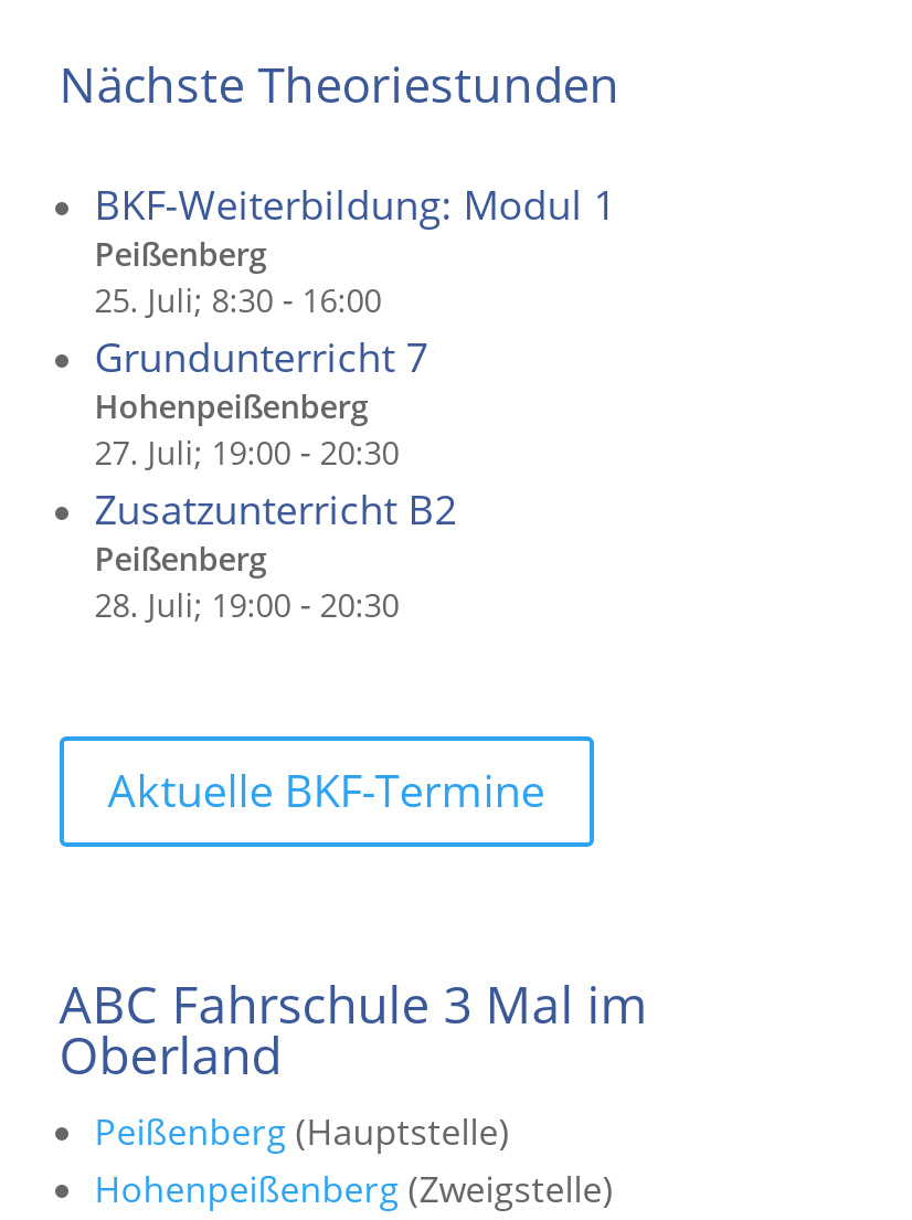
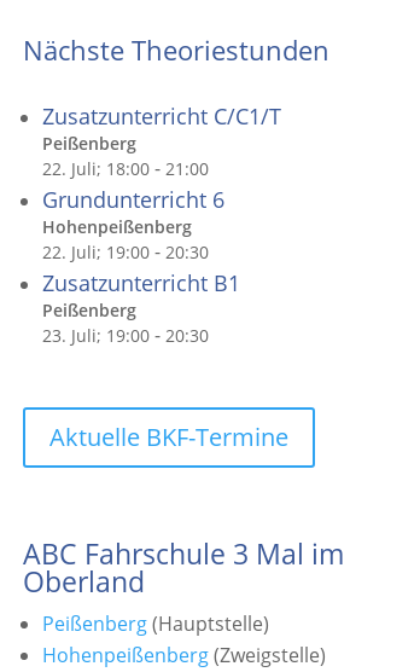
[95,178,616,231] BKF-Weiterbildung: Modul 1 -> [42,102,281,131] Zusatzunterricht C/C1/T
[95,275,382,323] 25. Juli; 8:30 - 16:00 -> [42,155,209,181] 22. Juli; 18:00 - 21:00
[95,330,428,383] Grundunterricht 7 -> [42,185,224,214] Grundunterricht 6
[95,427,399,476] 27. Juli; 19:00 - 20:30 -> [42,238,209,265] 22. Juli; 19:00 - 20:30
[95,482,457,535] Zusatzunterricht B2 -> [42,268,240,297] Zusatzunterricht B1
[95,580,399,628] 28. Juli; 19:00 - 20:30 -> [42,321,209,348] 23. Juli; 19:00 - 20:30

